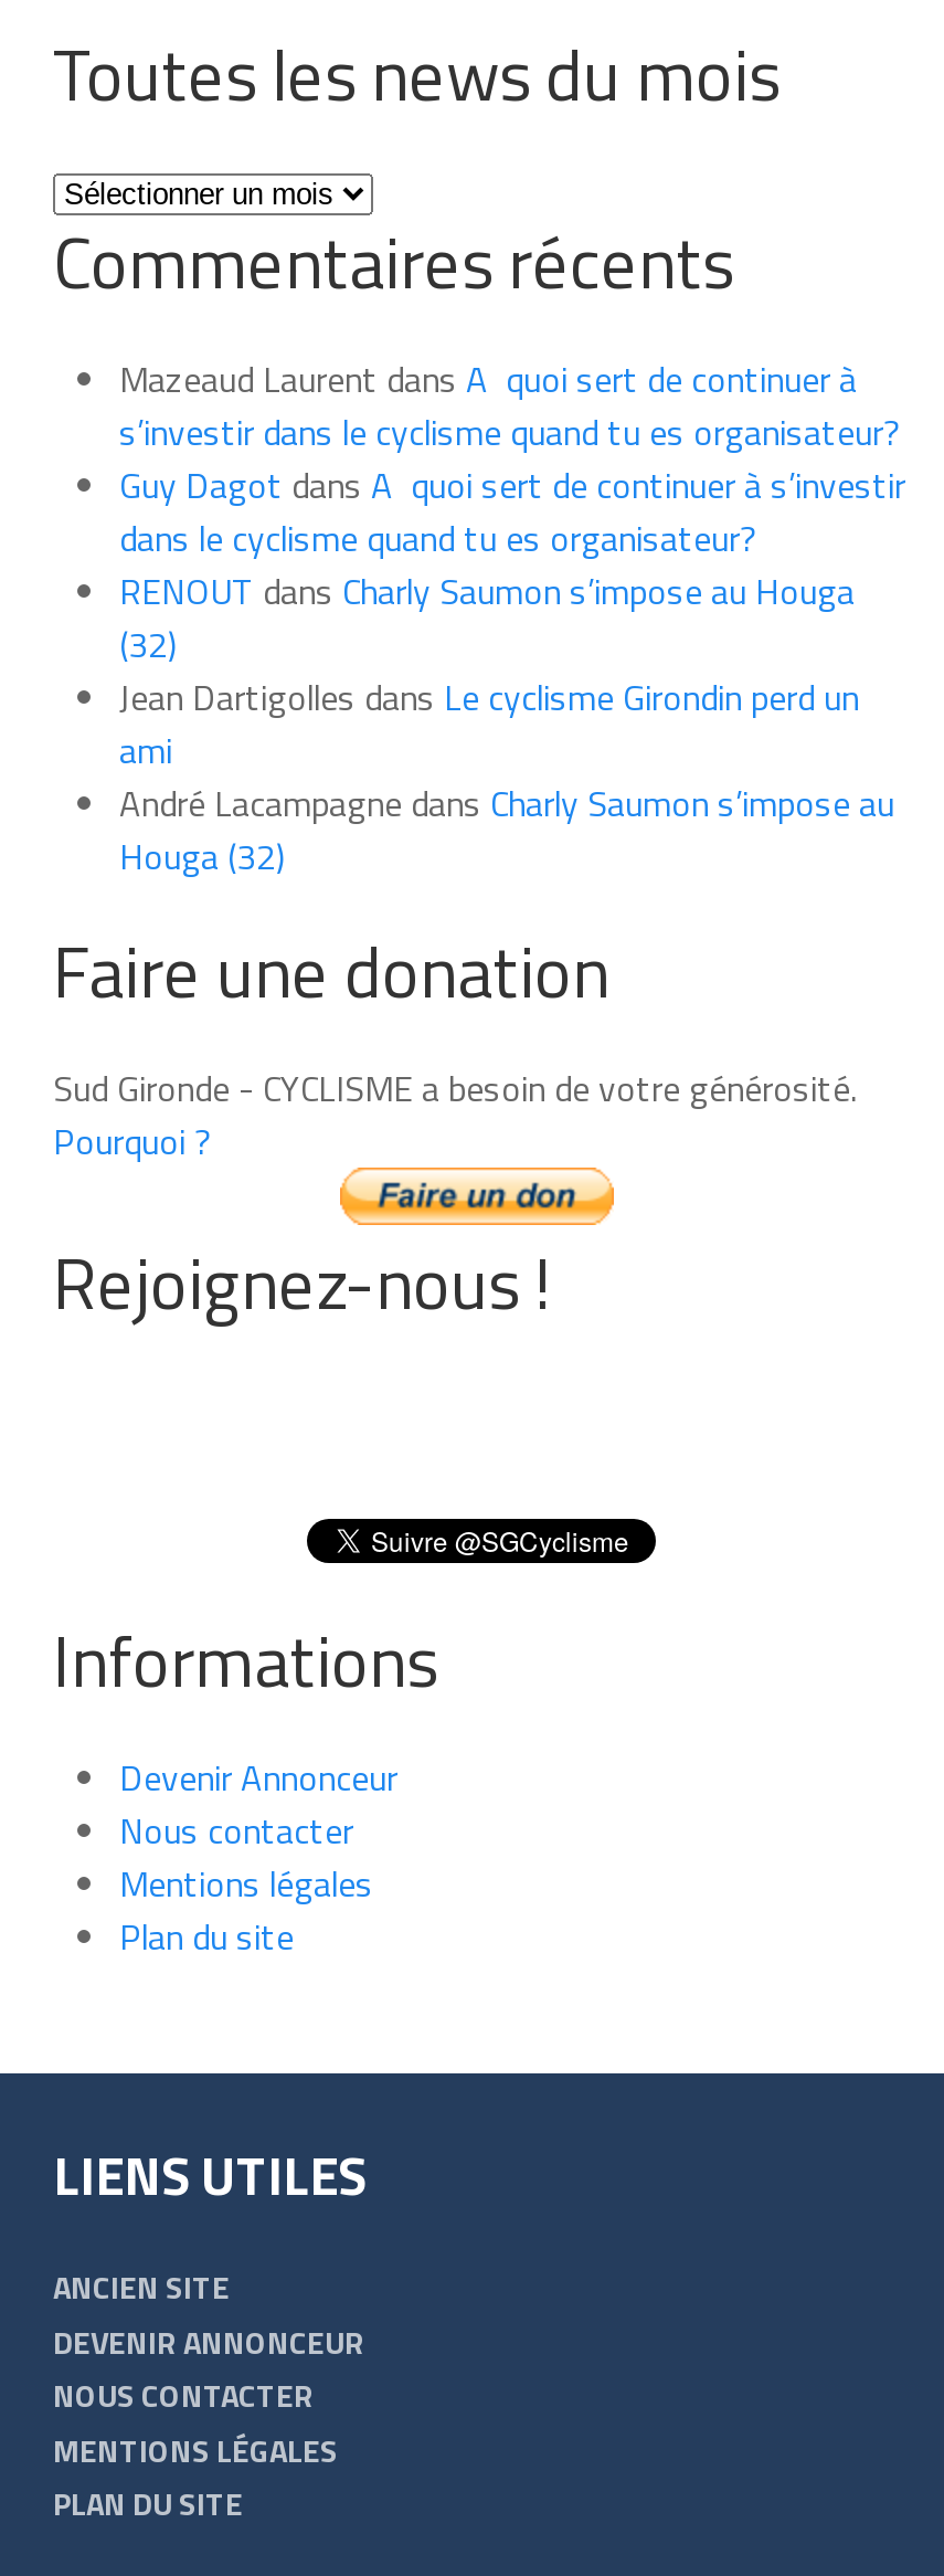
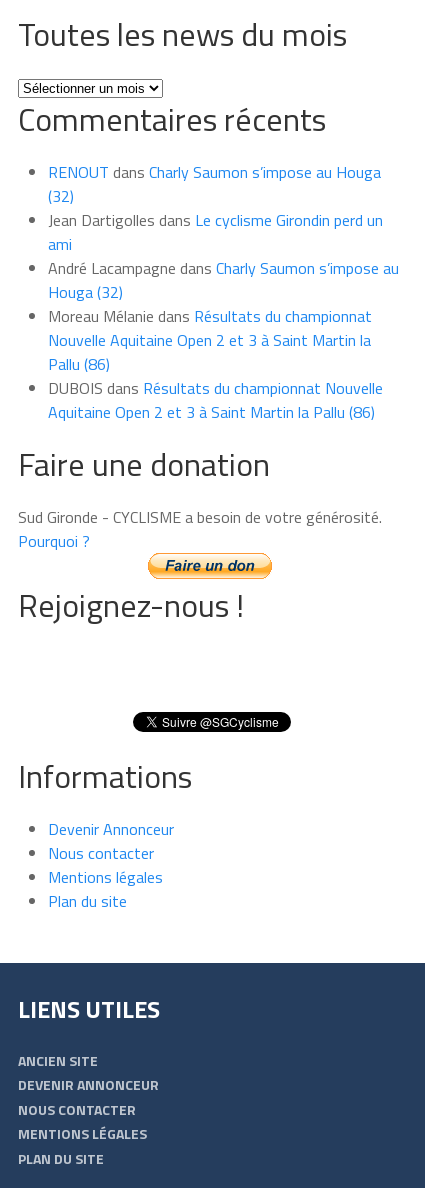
[119,351,905,563] Mazeaud Laurent dans A quoi sert de continuer à | s’investir dans le cyclisme quand tu es organisateur? | Guy Dagot dans A quoi sert de continuer à s’investir | dans le cyclisme quand tu es organisateur? -> none
moved [119,563,894,881] -> [48,160,399,304]: RENOUT dans Charly Saumon s’impose au Houga | (32) | Jean Dartigolles dans Le cyclisme Girondin perd un | ami | André Lacampagne dans Charly Saumon s’impose au | Houga (32)
none -> [48,304,383,424] Moreau Mélanie dans Résultats du championnat | Nouvelle Aquitaine Open 2 et 3 à Saint Martin la | Pallu (86) | DUBOIS dans Résultats du championnat Nouvelle | Aquitaine Open 2 et 3 à Saint Martin la Pallu (86)

